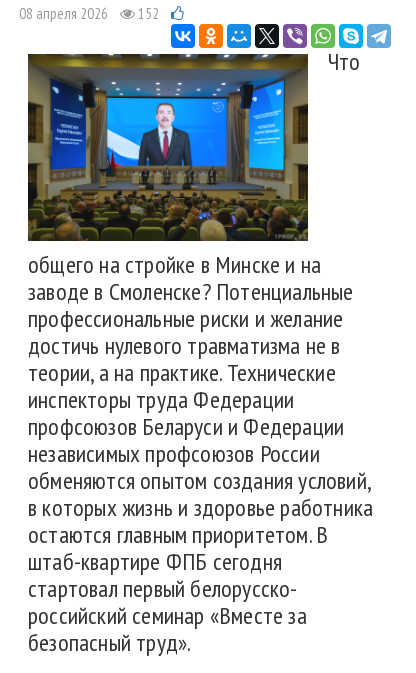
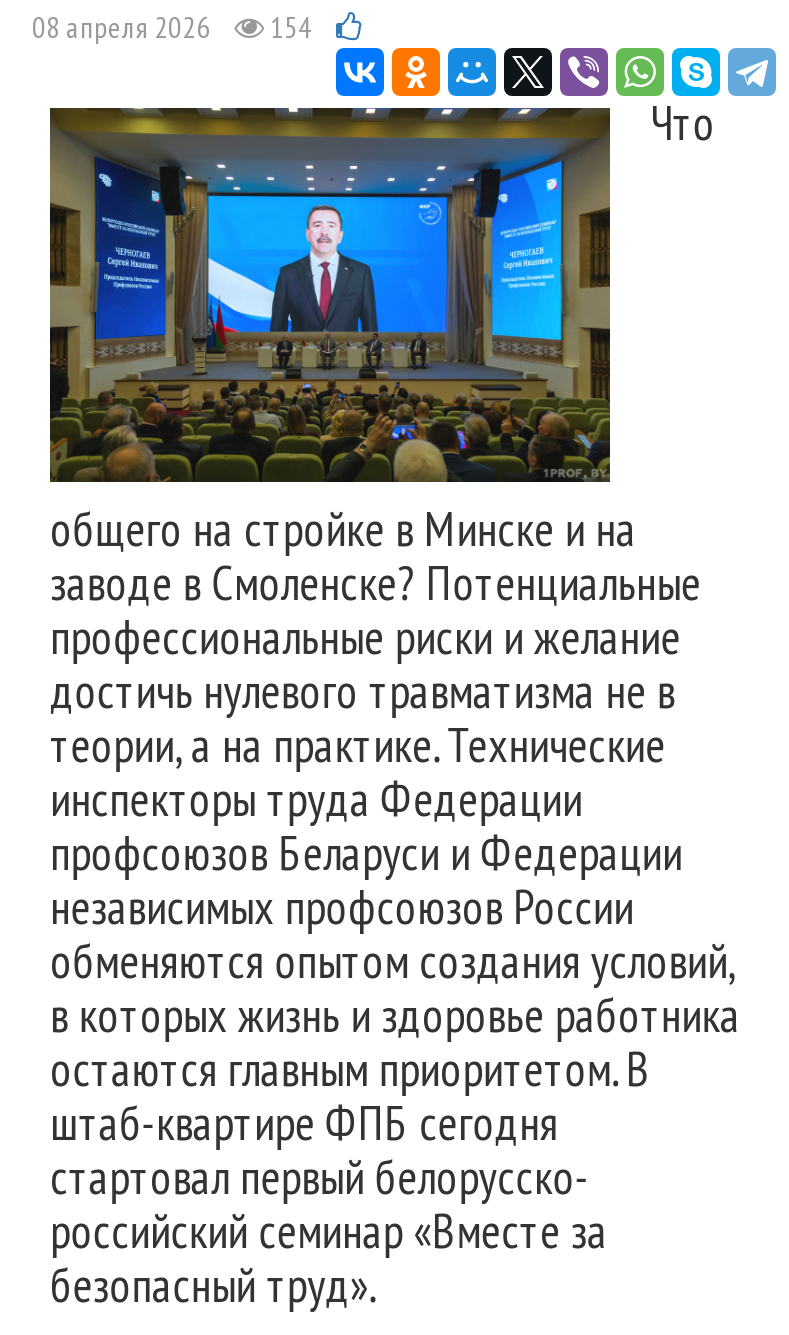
[19,4,159,23] 08 апреля 2026 152 -> [32,9,312,47] 08 апреля 2026 154

